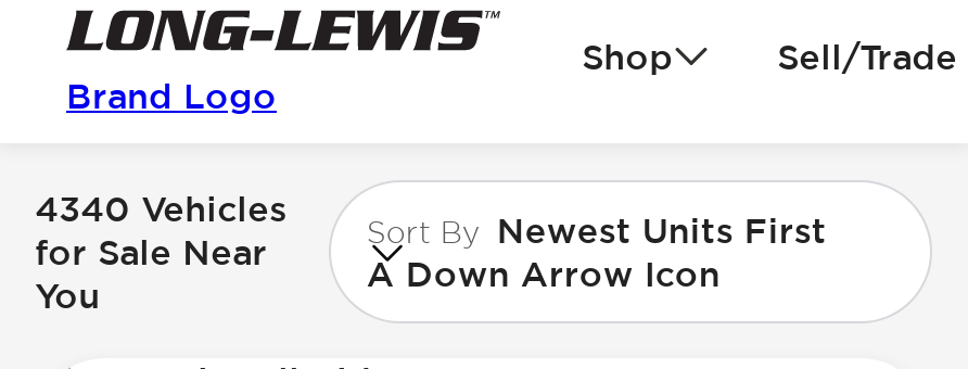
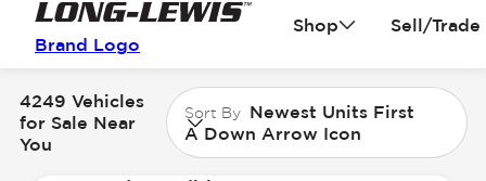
[35,188,287,227] 4340 Vehicles -> [19,91,144,110] 4249 Vehicles

